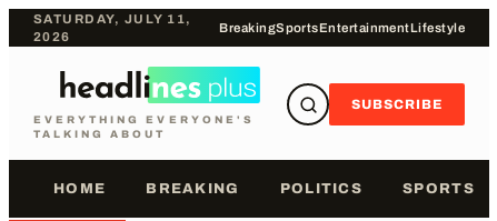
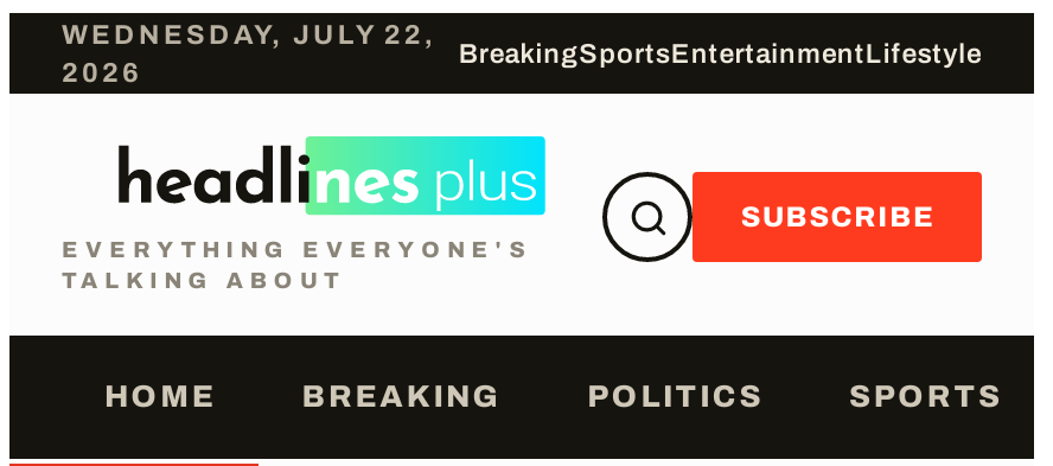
[33,12,192,26] SATURDAY, JULY 11, -> [62,20,437,49] WEDNESDAY, JULY 22,

